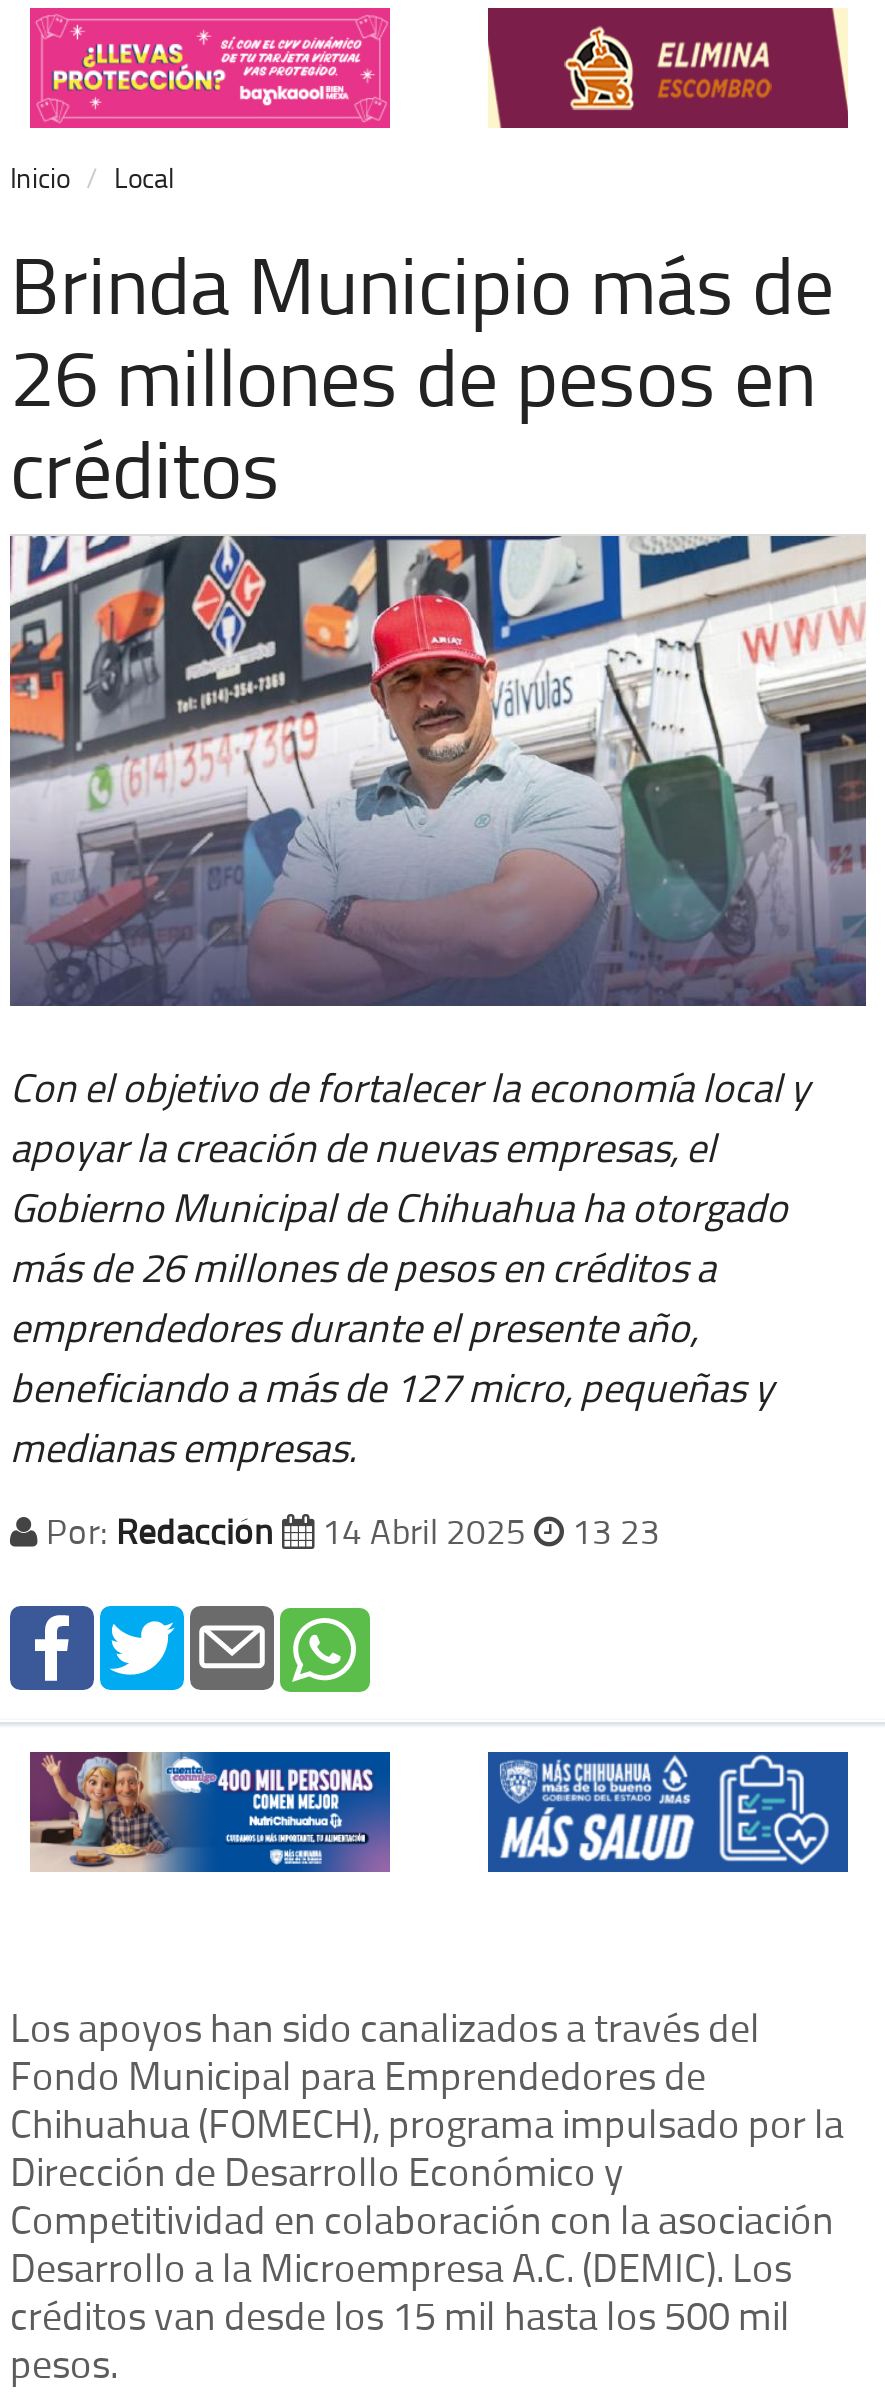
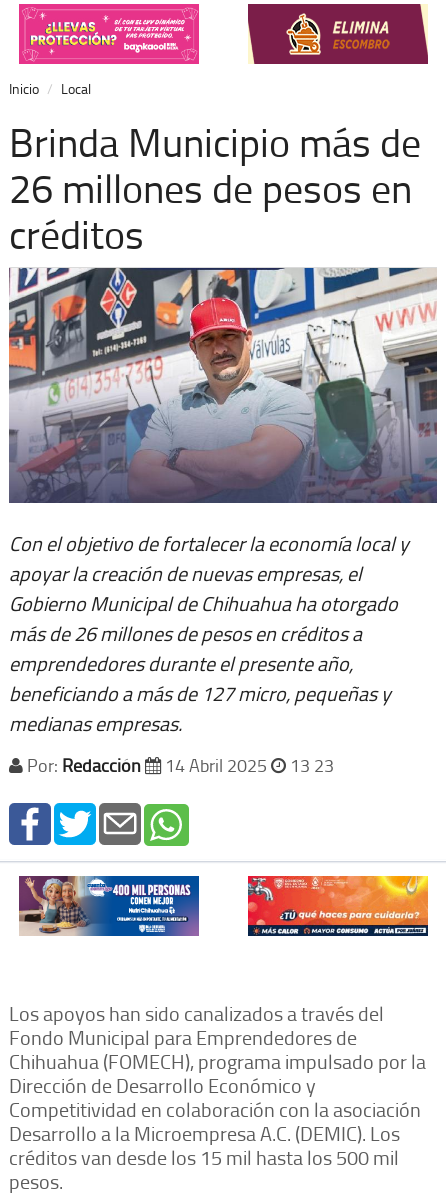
[486,1750,850,1874] [image] -> [247,875,429,937] [image]

